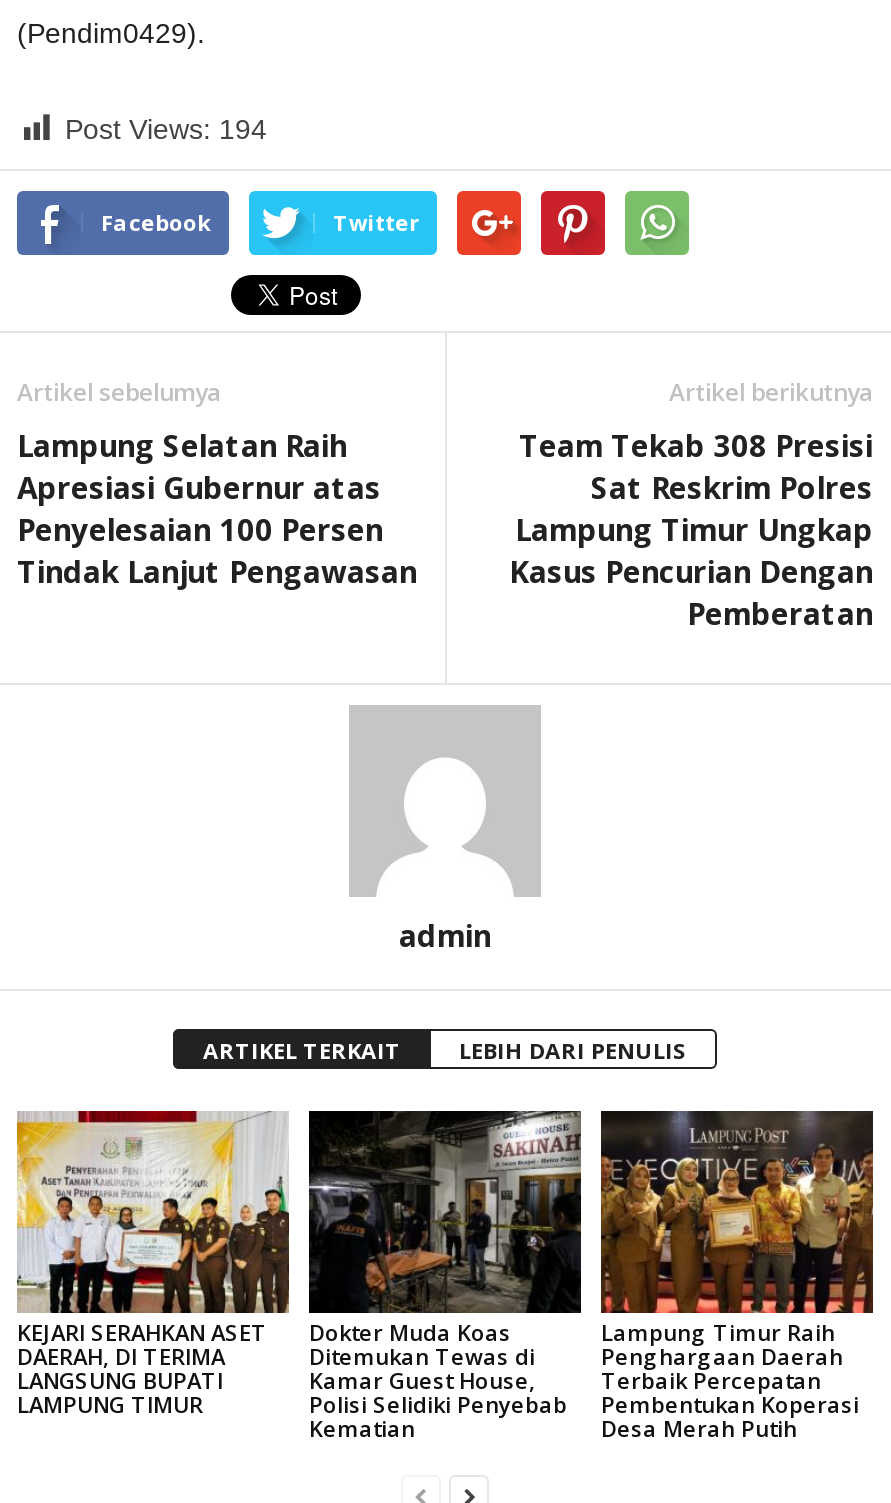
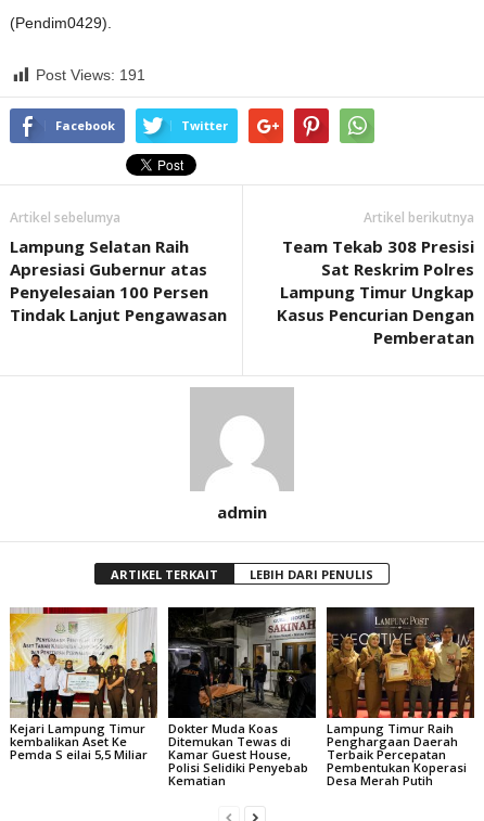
[65,112,267,144] Post Views: 194 -> [36,67,145,84] Post Views: 191
[17,1317,267,1419] KEJARI SERAHKAN ASET | DAERAH, DI TERIMA | LANGSUNG BUPATI | LAMPUNG TIMUR -> [10,720,148,763] Kejari Lampung Timur | kembalikan Aset Ke | Pemda S eilai 5,5 Miliar

